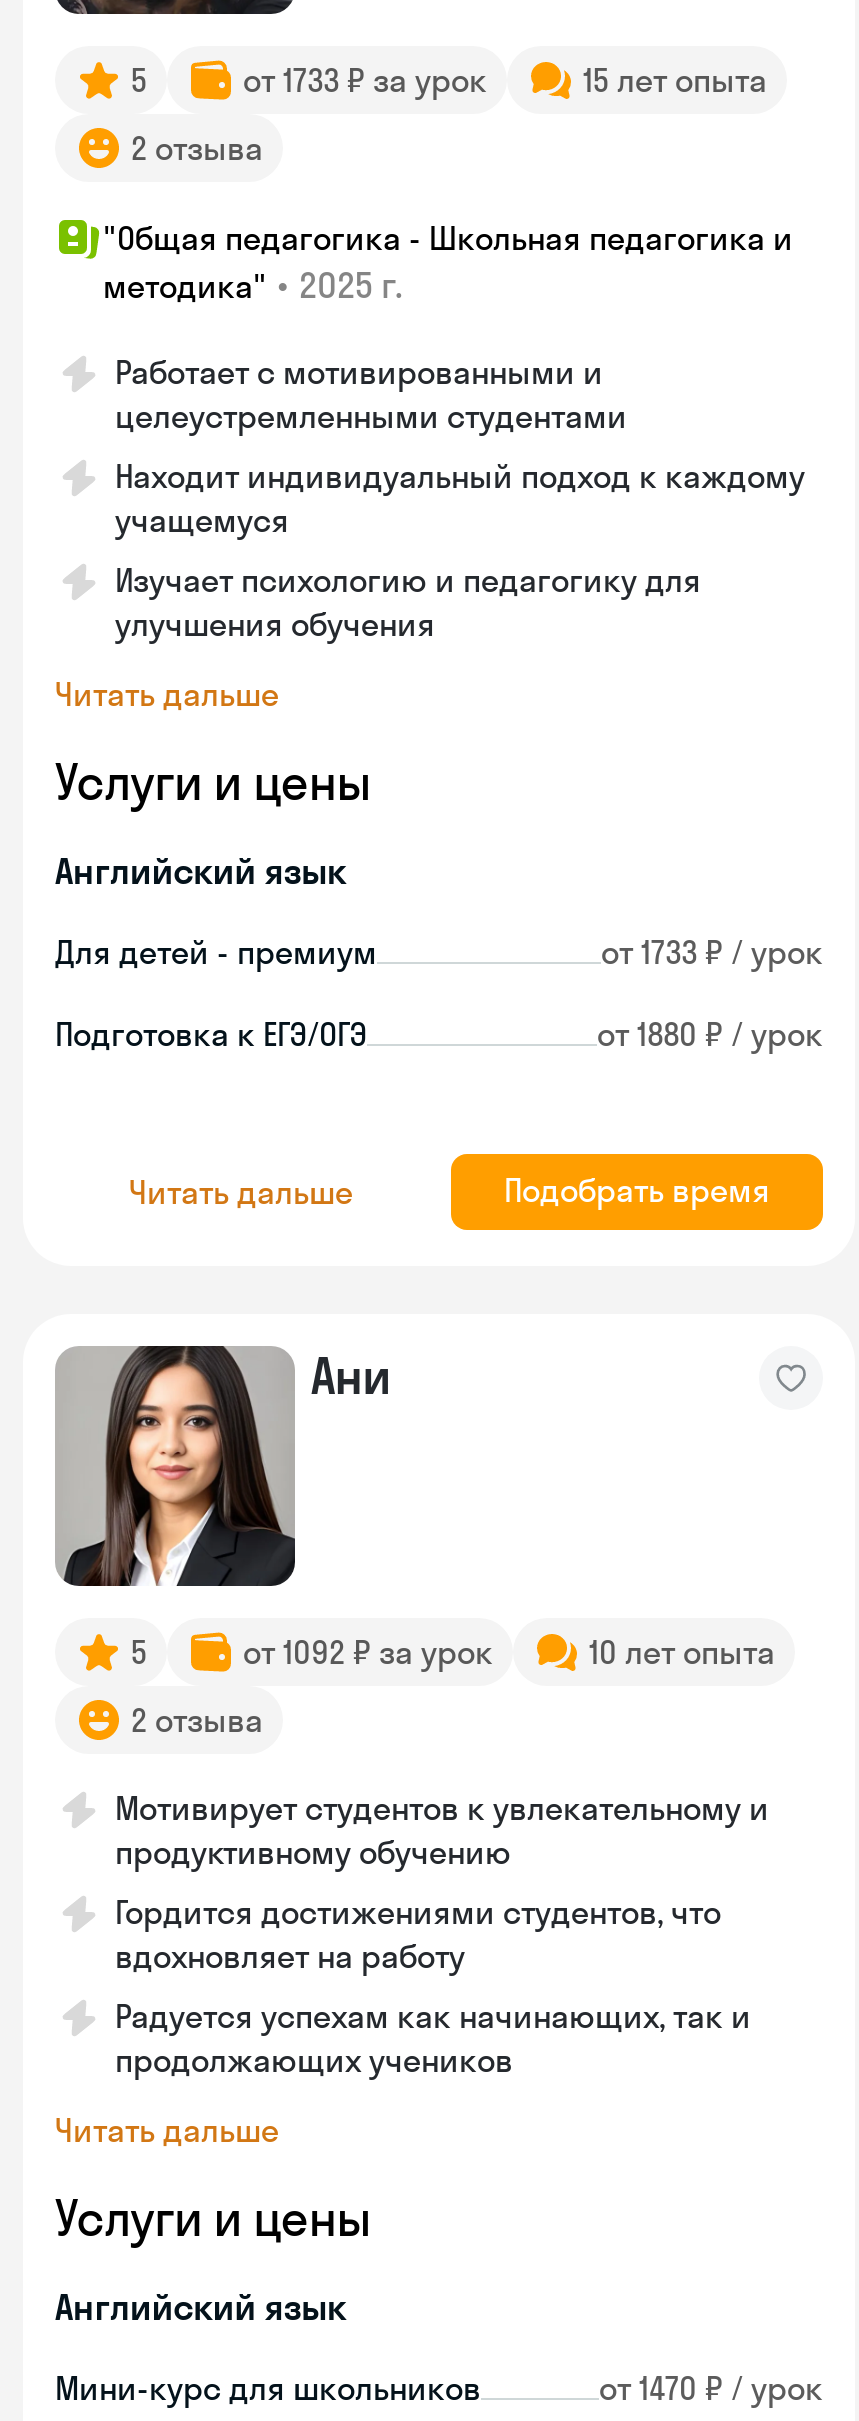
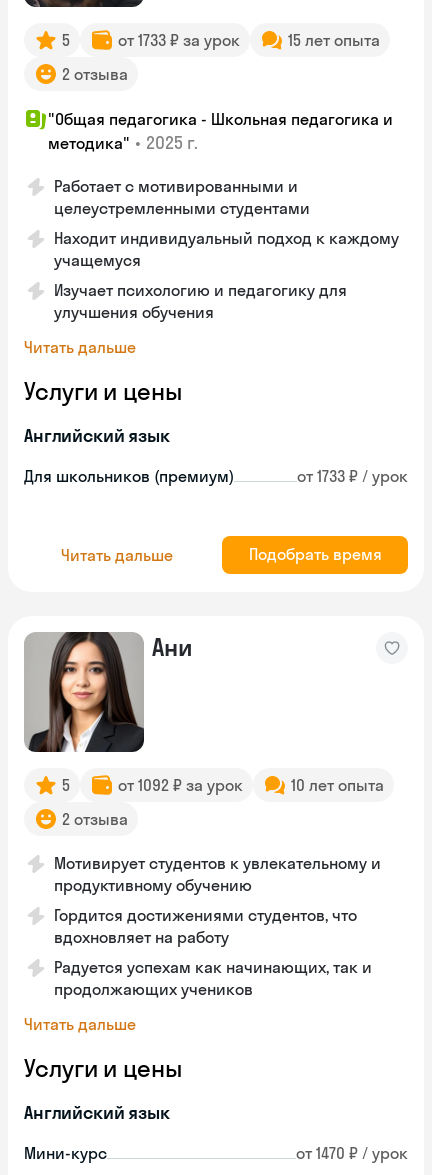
[55,932,377,972] Для детей - премиум -> [24,466,234,486] Для школьников (премиум)
[55,1014,823,1054] Подготовка к ЕГЭ/ОГЭ | от 1880 ₽ / урок -> none
[55,2368,481,2408] Мини-курс для школьников -> [24,1143,107,1163] Мини-курс

